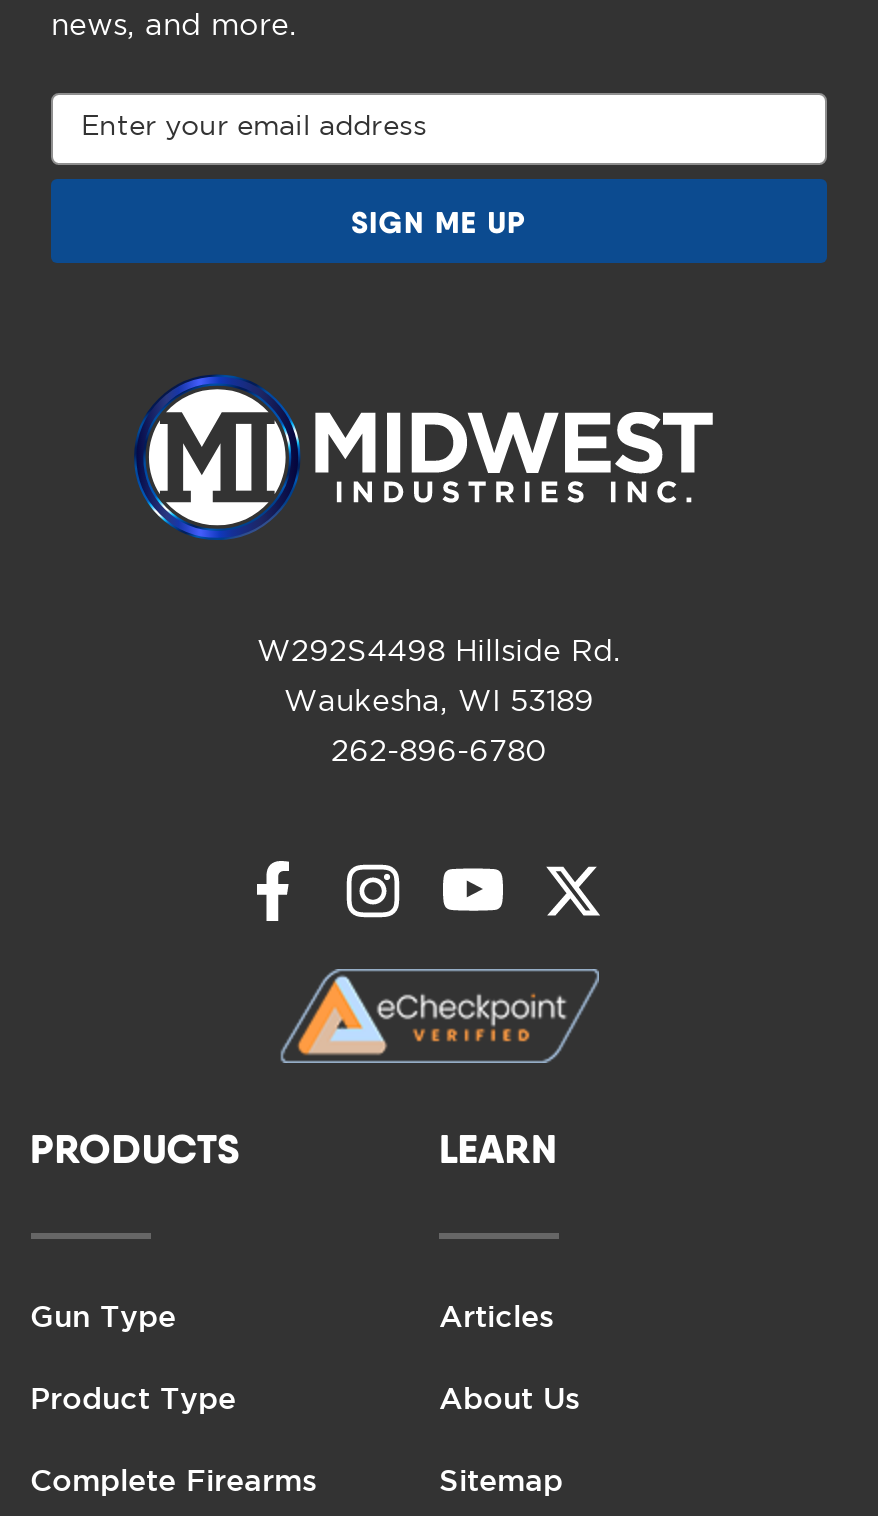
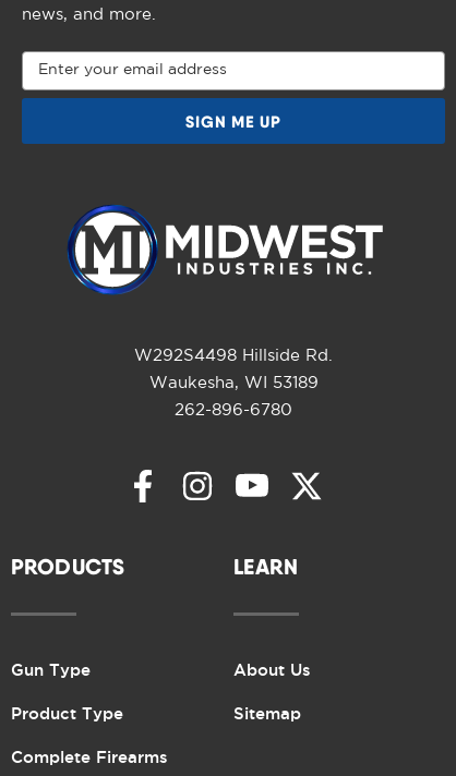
[279,967,599,1065] [image] -> none
[439,1300,555,1334] Articles -> none
moved [439,1382,581,1498] -> [233,661,311,723]: About Us | Sitemap

